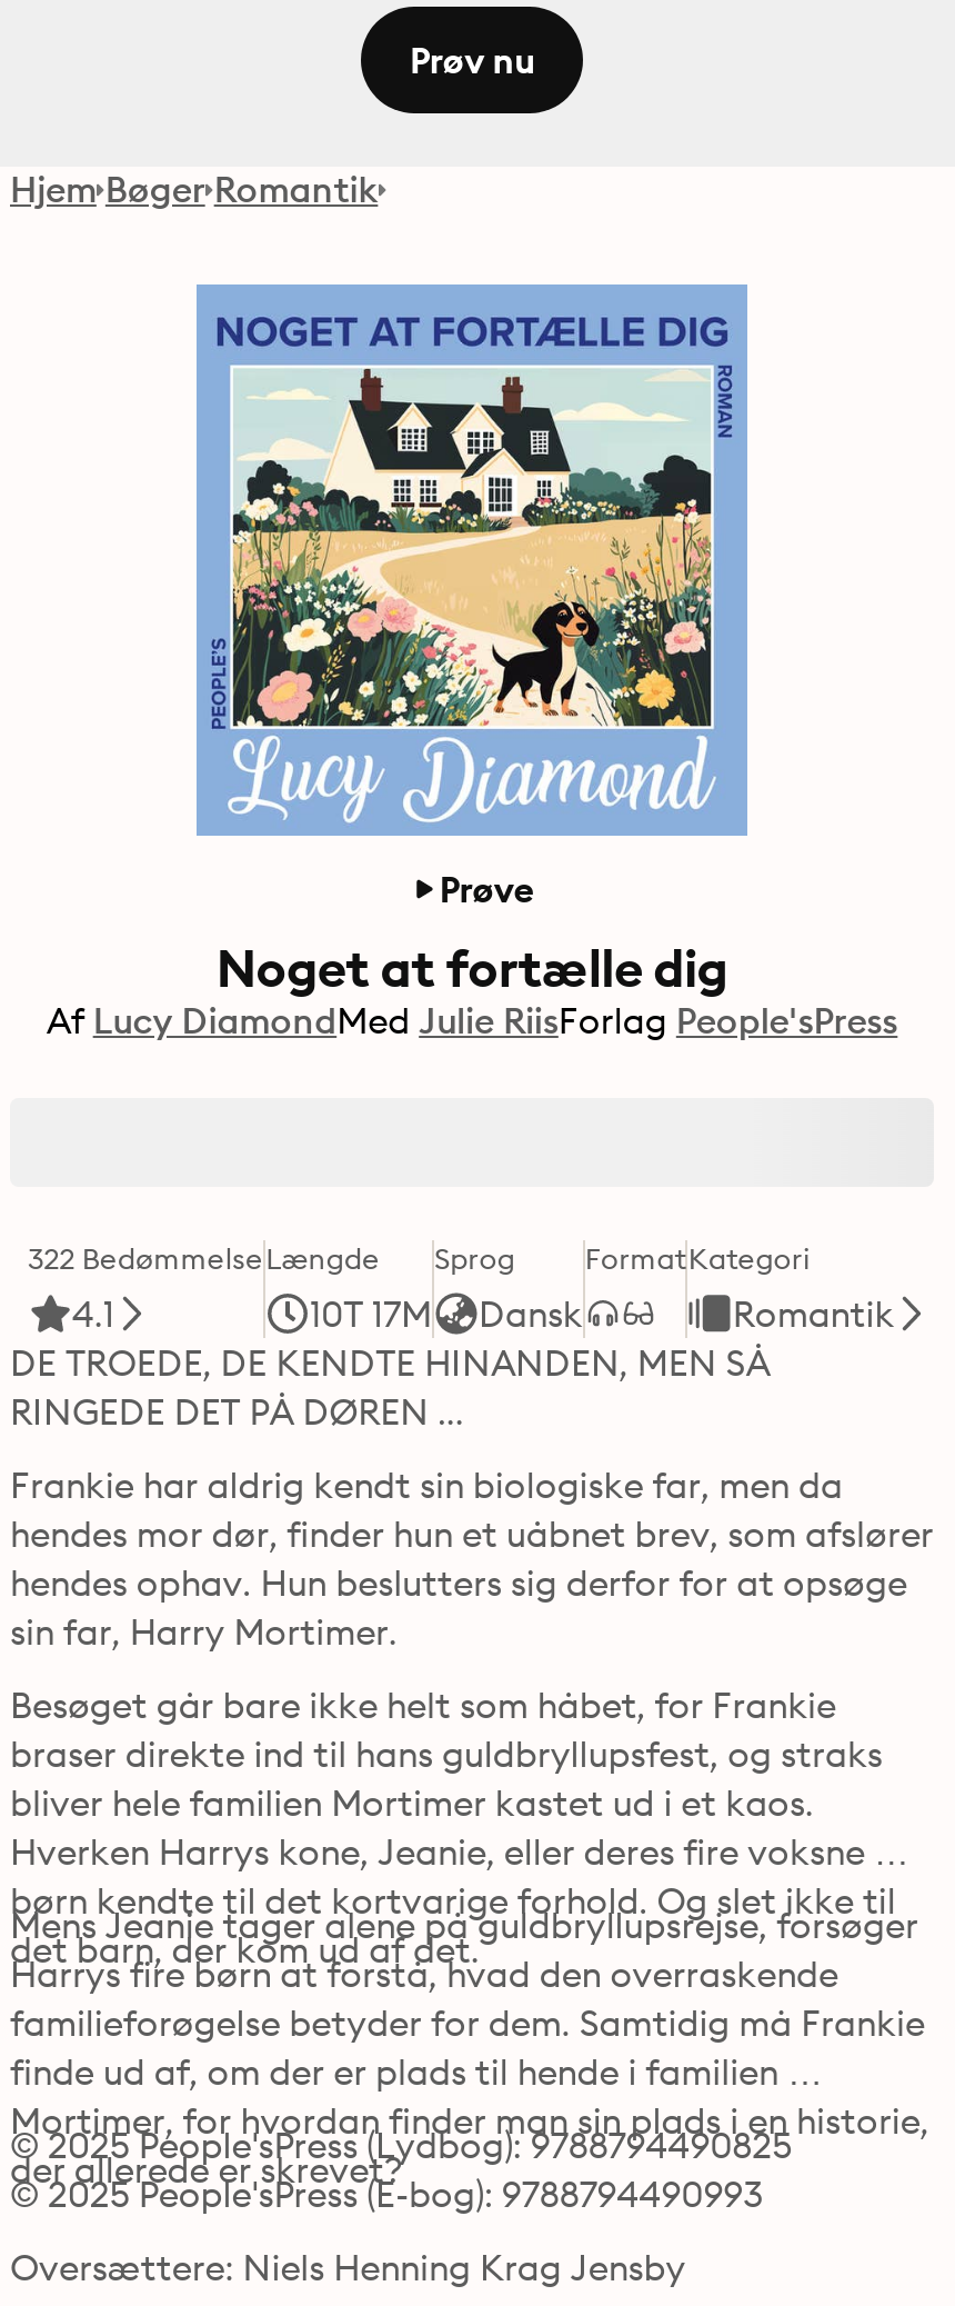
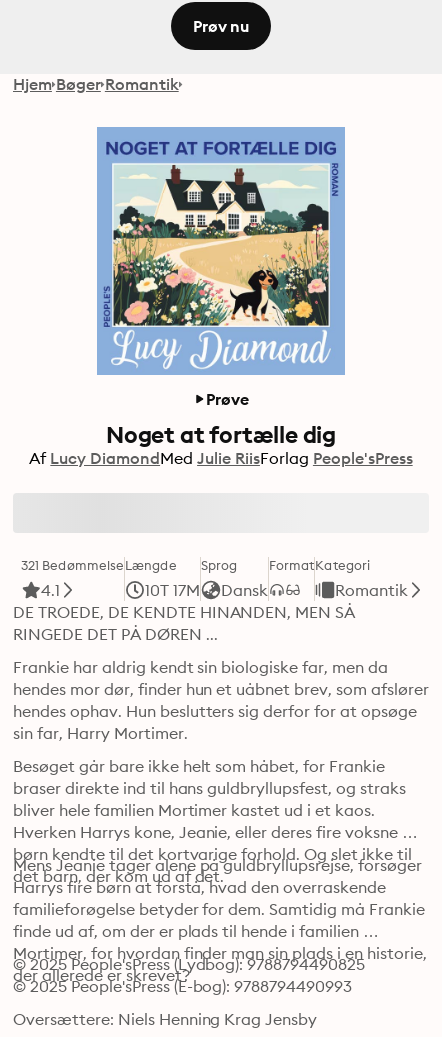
[28,1240,810,1276] 322 Bedømmelse Længde Sprog FormatKategori -> [21,557,370,573] 321 Bedømmelse Længde Sprog FormatKategori

